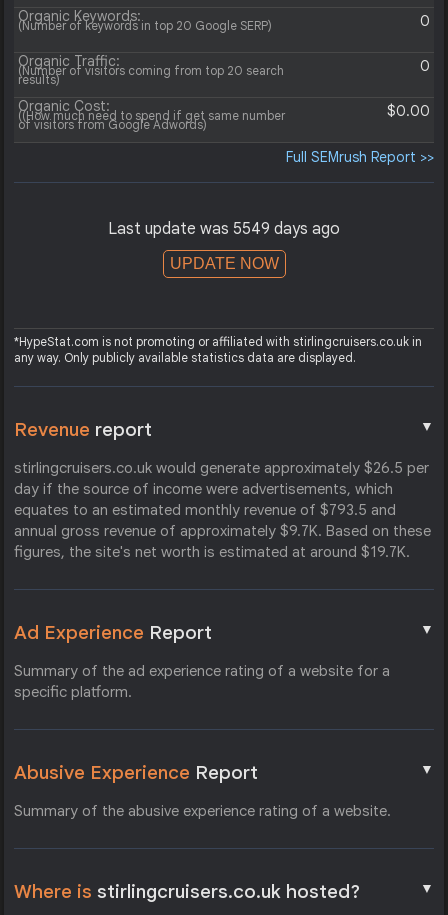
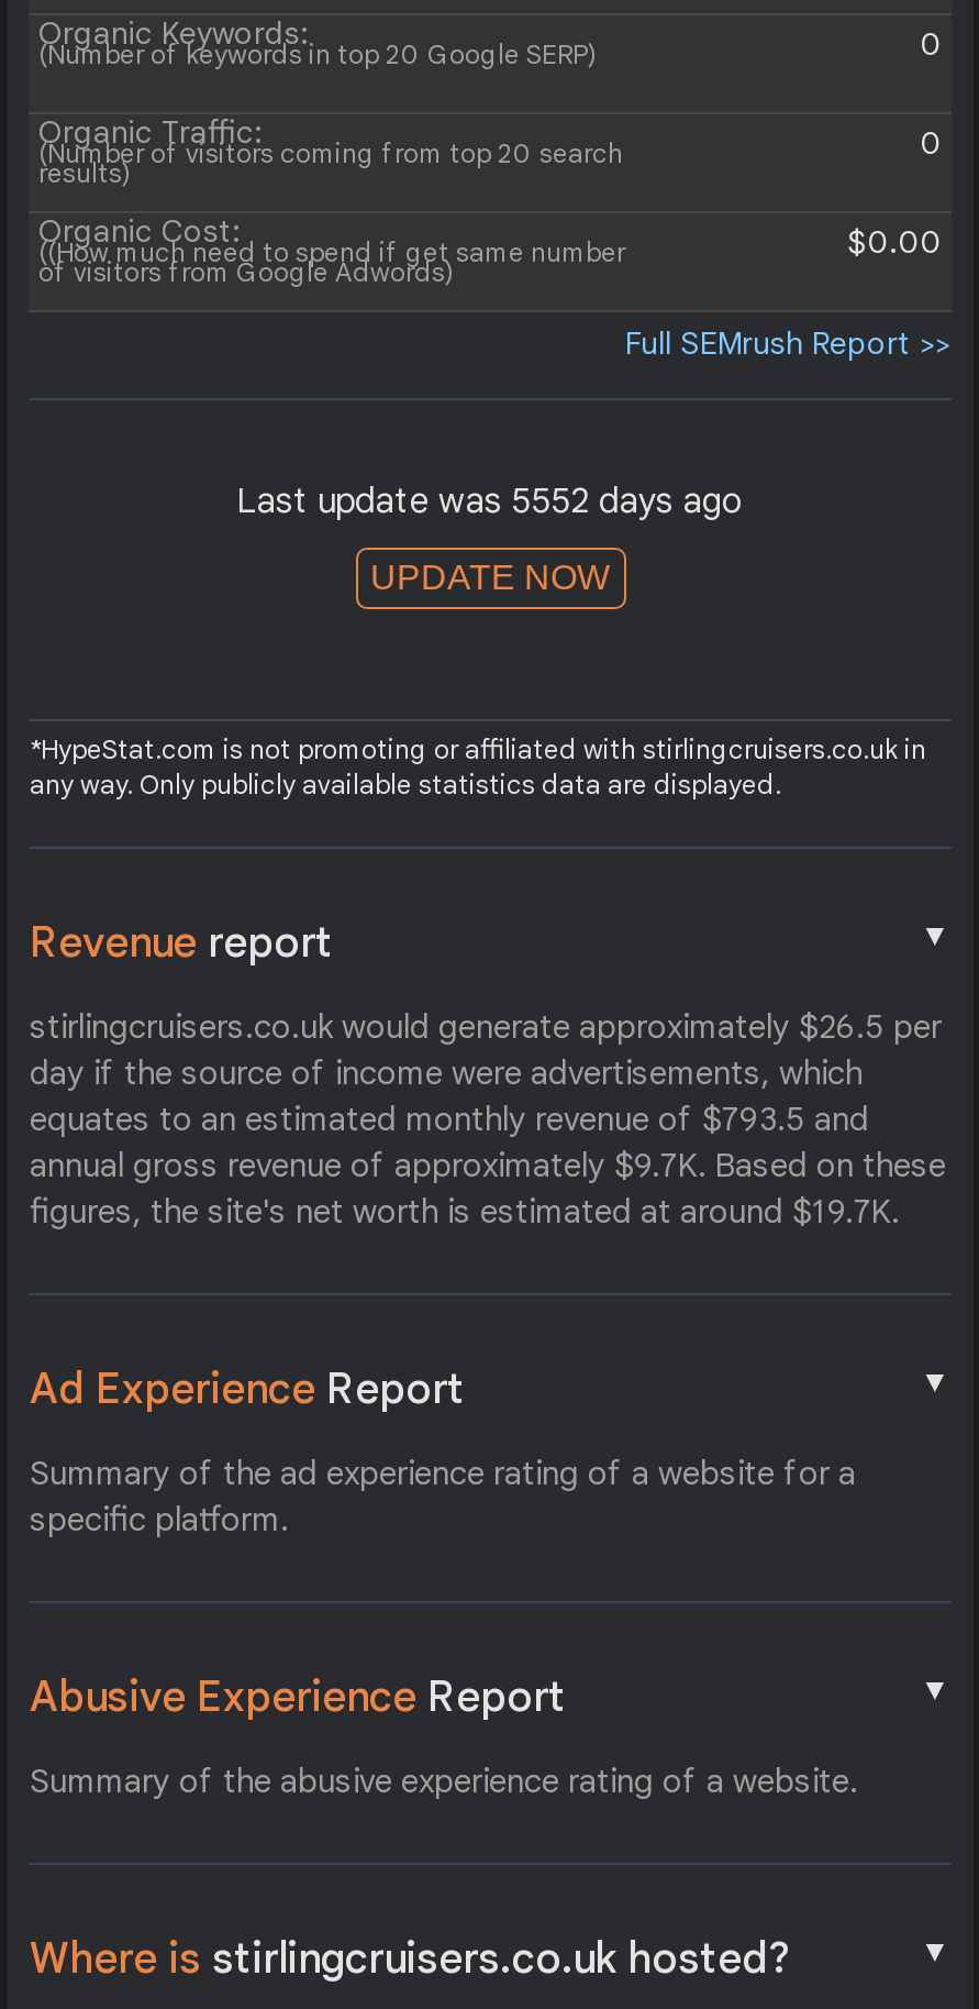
[108,219,340,239] Last update was 5549 days ago -> [236,480,744,524] Last update was 5552 days ago

